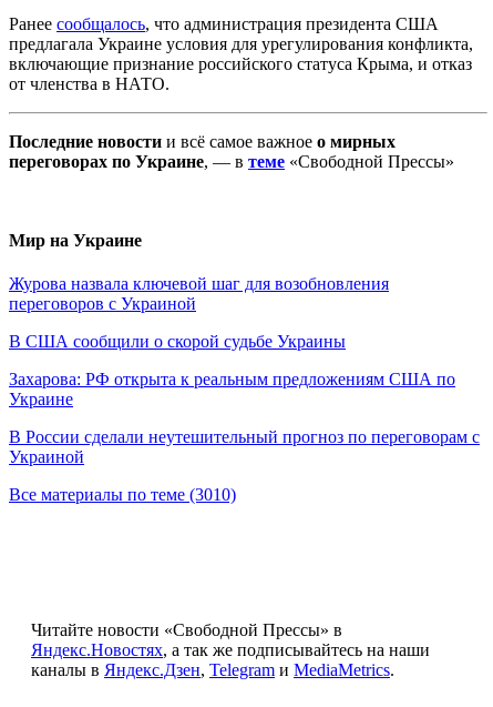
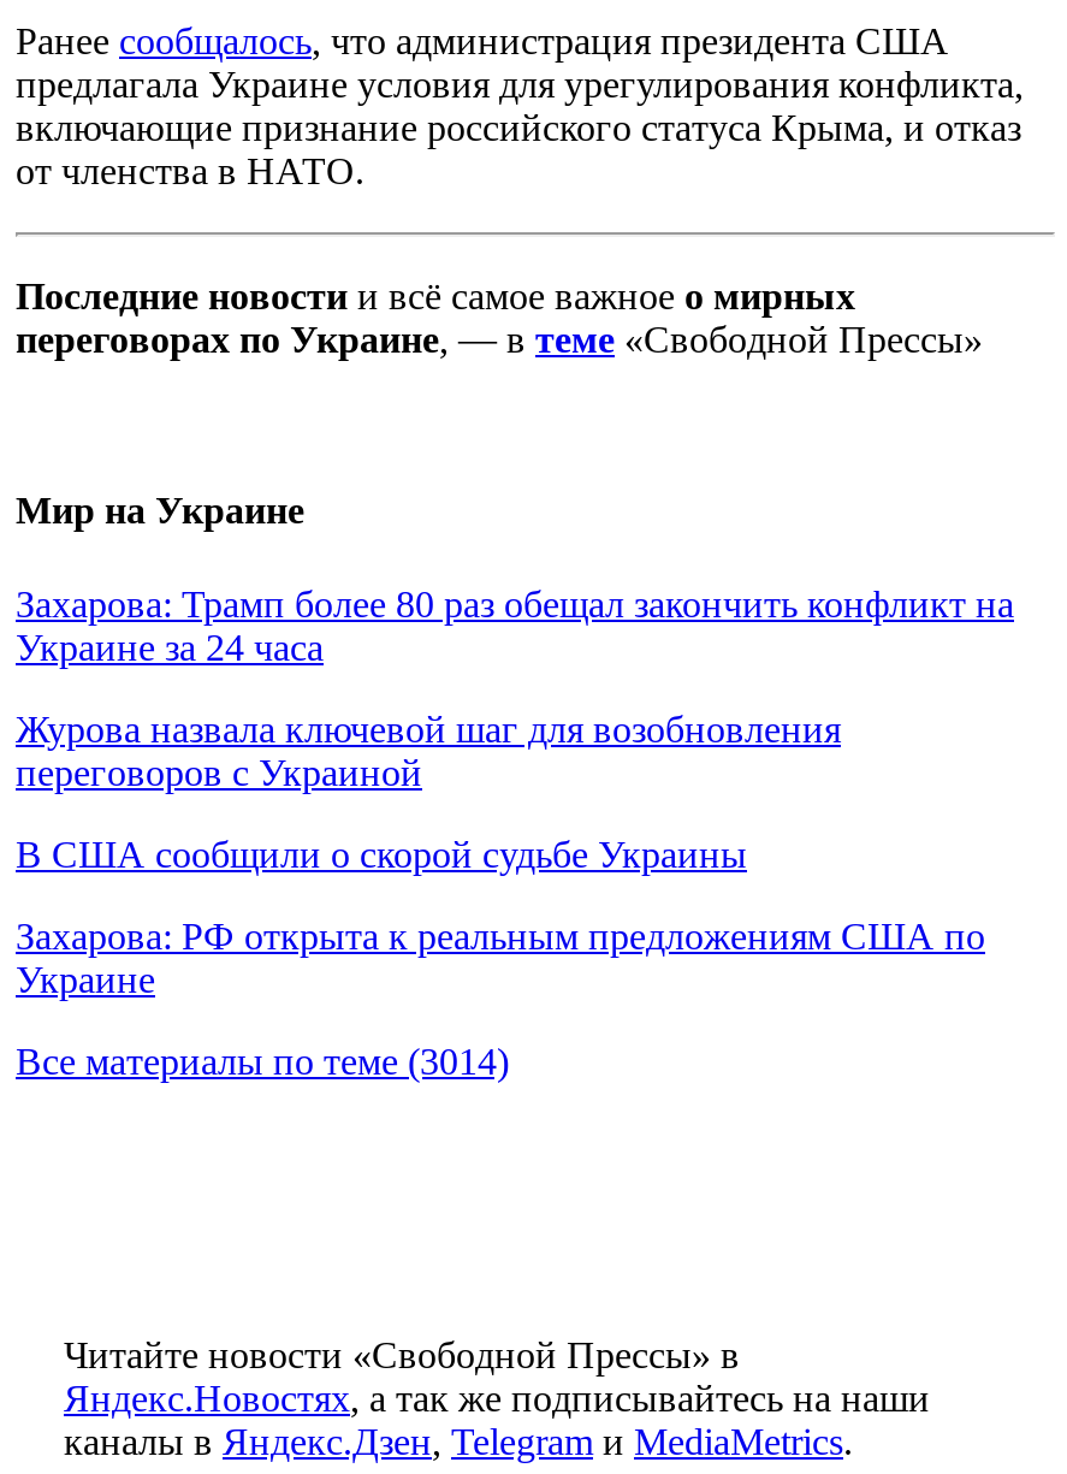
none -> [16,584,1014,669] Захарова: Трамп более 80 раз обещал закончить конфликт на | Украине за 24 часа
moved [9,274,455,409] -> [16,709,985,1001]: Журова назвала ключевой шаг для возобновления | переговоров с Украиной | В США сообщили о скорой судьбе Украины | Захарова: РФ открыта к реальным предложениям США по | Украине
[9,428,480,504] В России сделали неутешительный прогноз по переговорам с | Украиной | Все материалы по теме (3010) -> [16,1042,509,1082] Все материалы по теме (3014)

